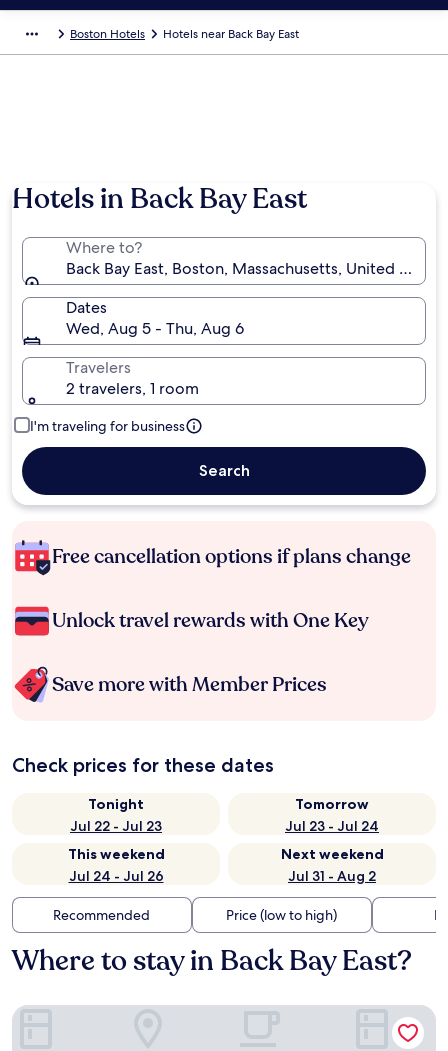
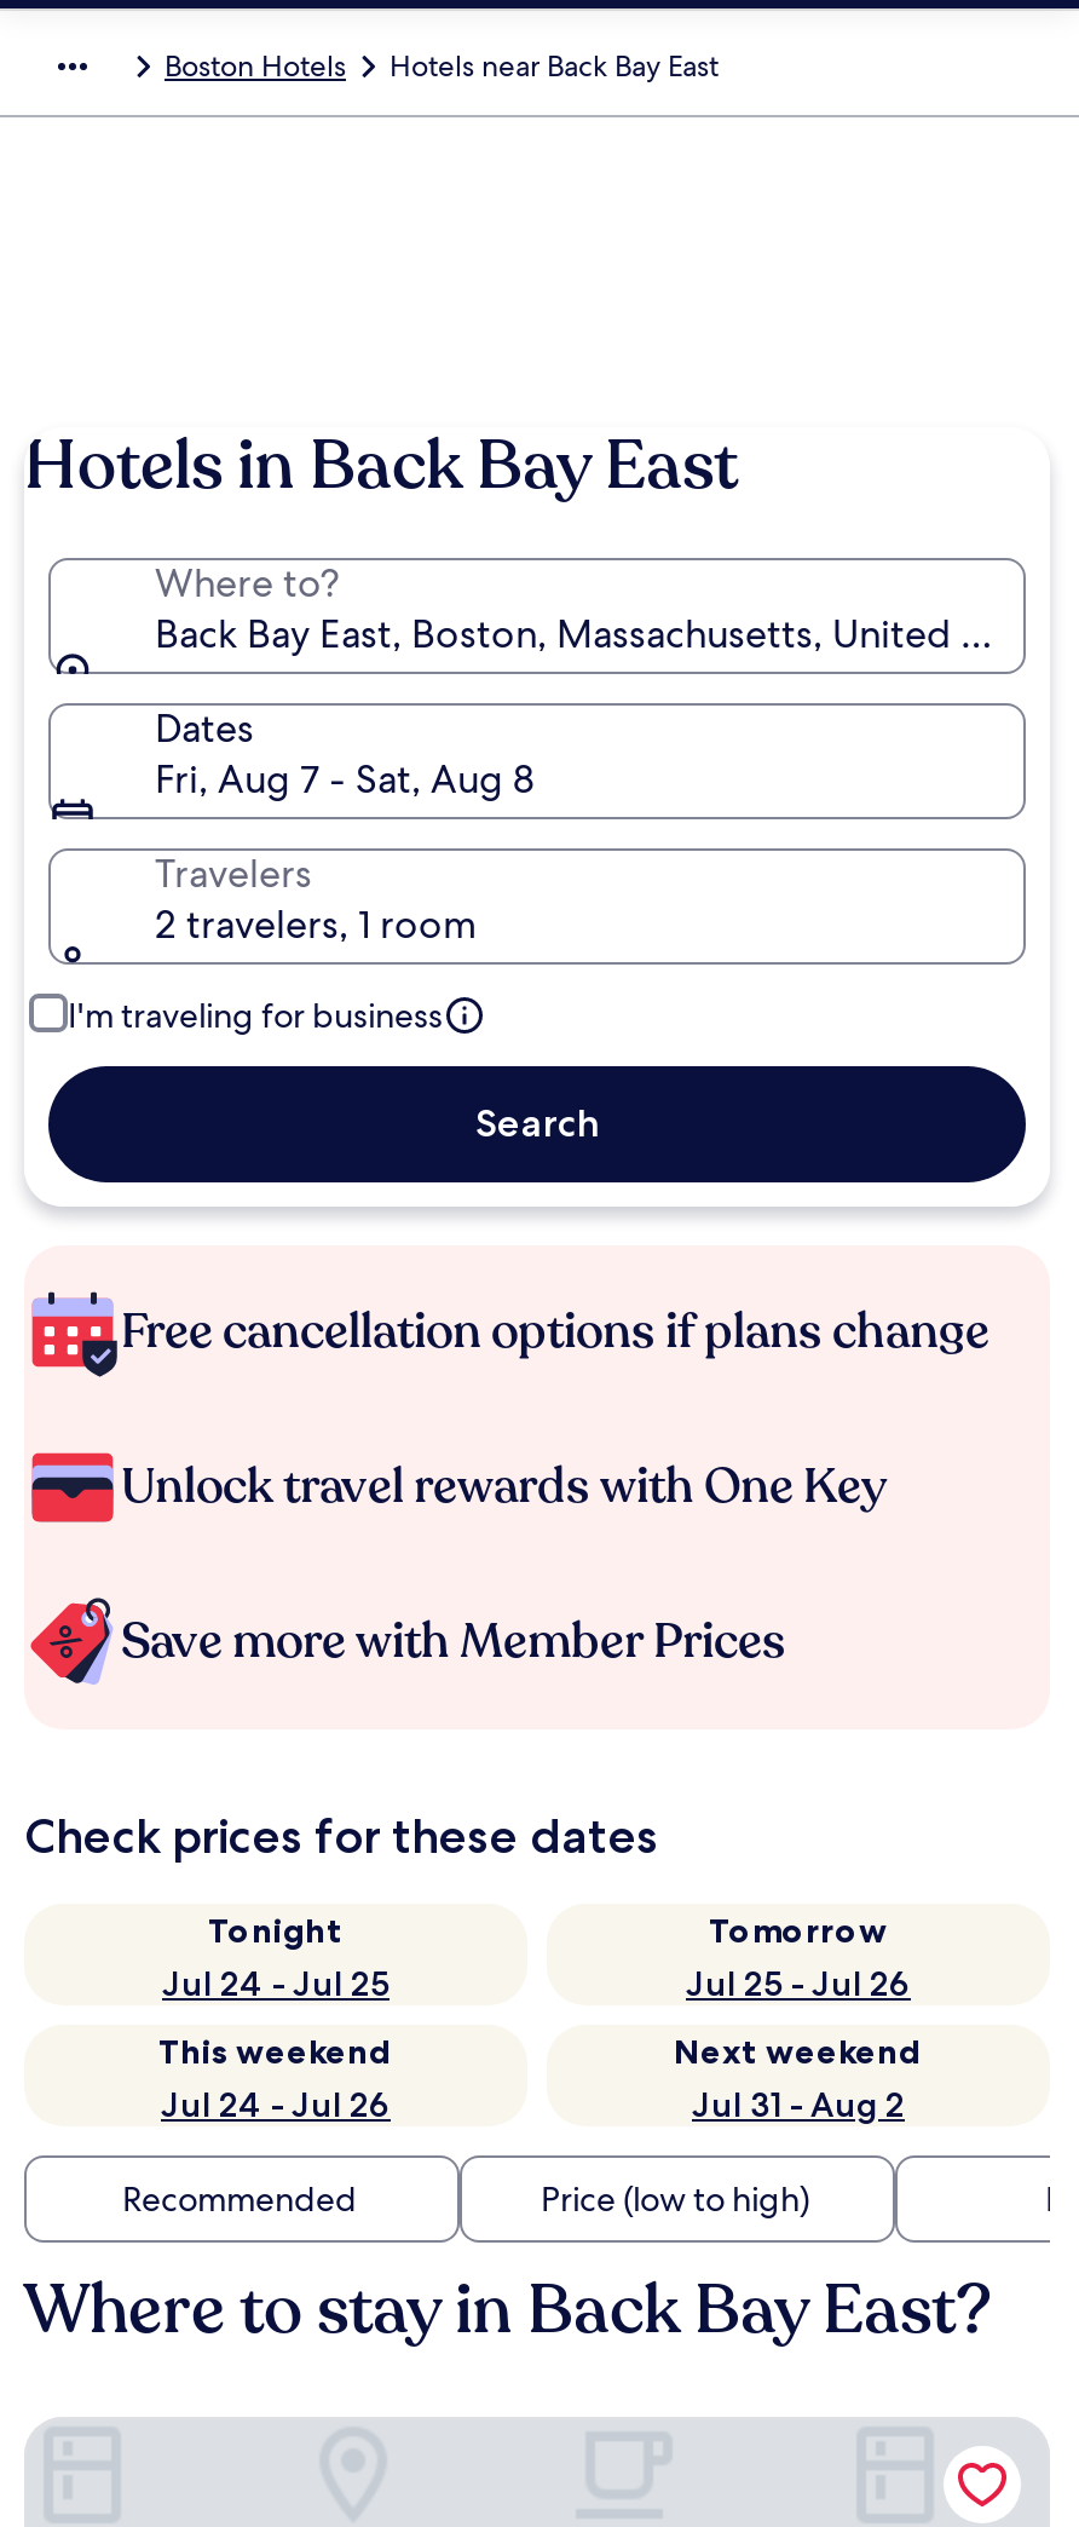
[66,318,244,339] Wed, Aug 5 - Thu, Aug 6 -> [155,754,535,805] Fri, Aug 7 - Sat, Aug 8
[70,817,162,835] Jul 22 - Jul 23 -> [162,1962,390,2005] Jul 24 - Jul 25
[285,817,379,835] Jul 23 - Jul 24 -> [686,1962,911,2005] Jul 25 - Jul 26

